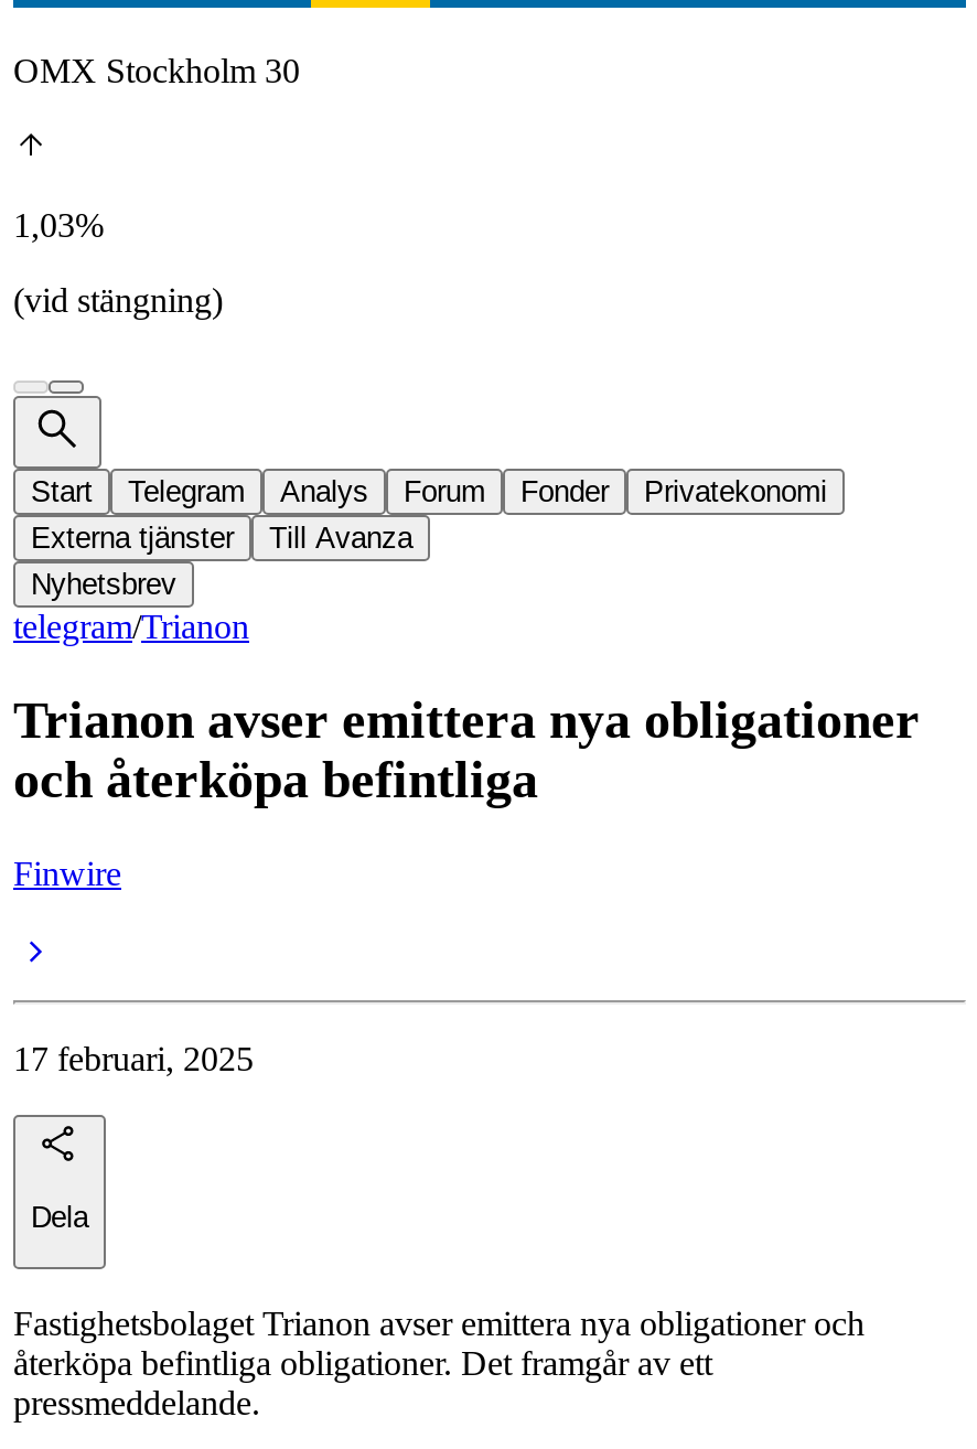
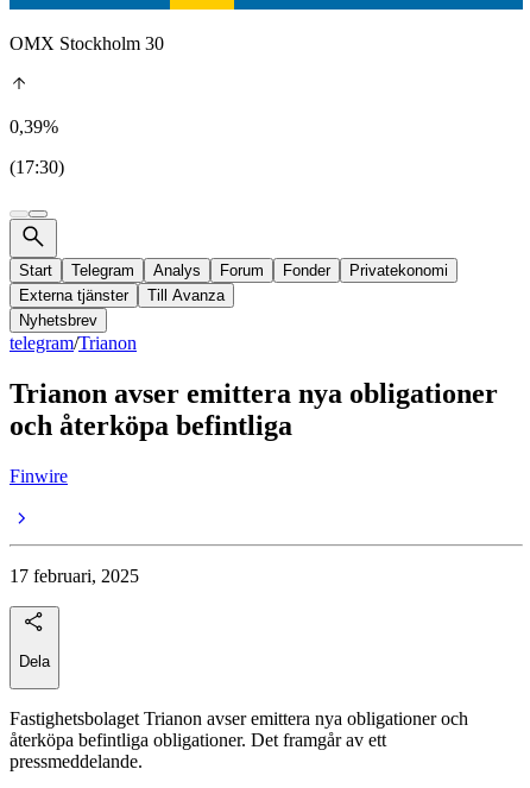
[13,206,104,244] 1,03% -> [10,116,58,137] 0,39%
[13,281,223,319] (vid stängning) -> [10,157,64,177] (17:30)

